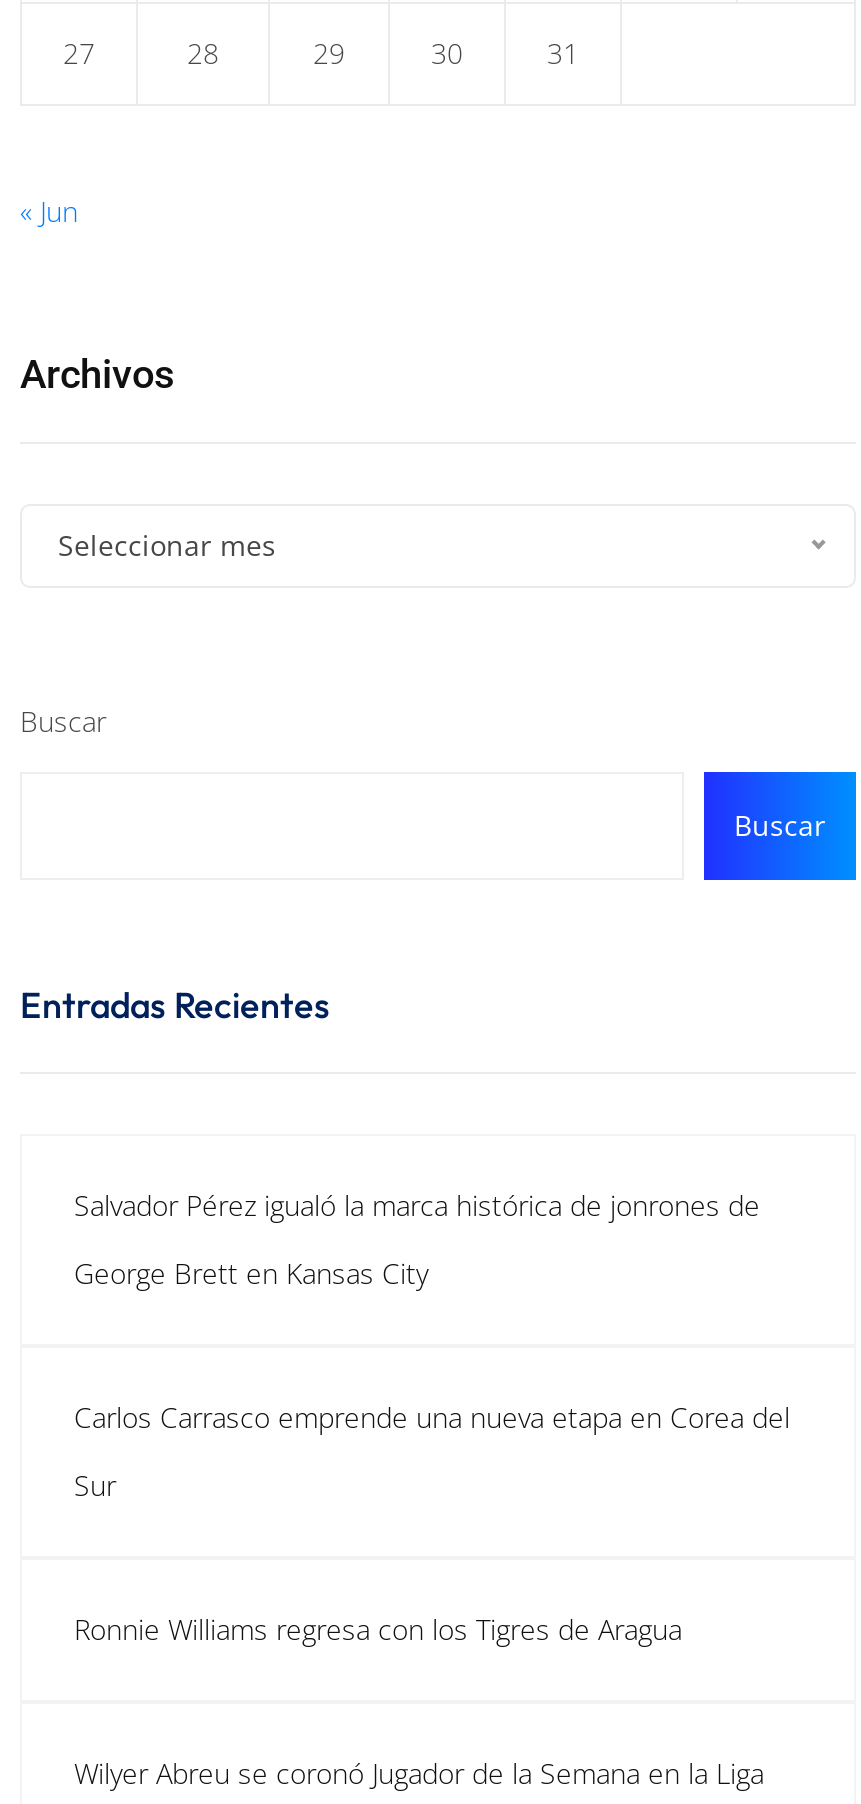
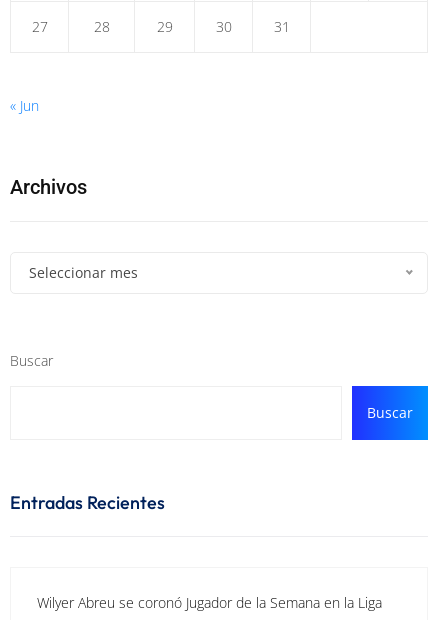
[74,1185,760,1291] Salvador Pérez igualó la marca histórica de jonrones de | George Brett en Kansas City -> none
[74,1397,790,1503] Carlos Carrasco emprende una nueva etapa en Corea del | Sur -> none
[74,1609,682,1647] Ronnie Williams regresa con los Tigres de Aragua -> none

